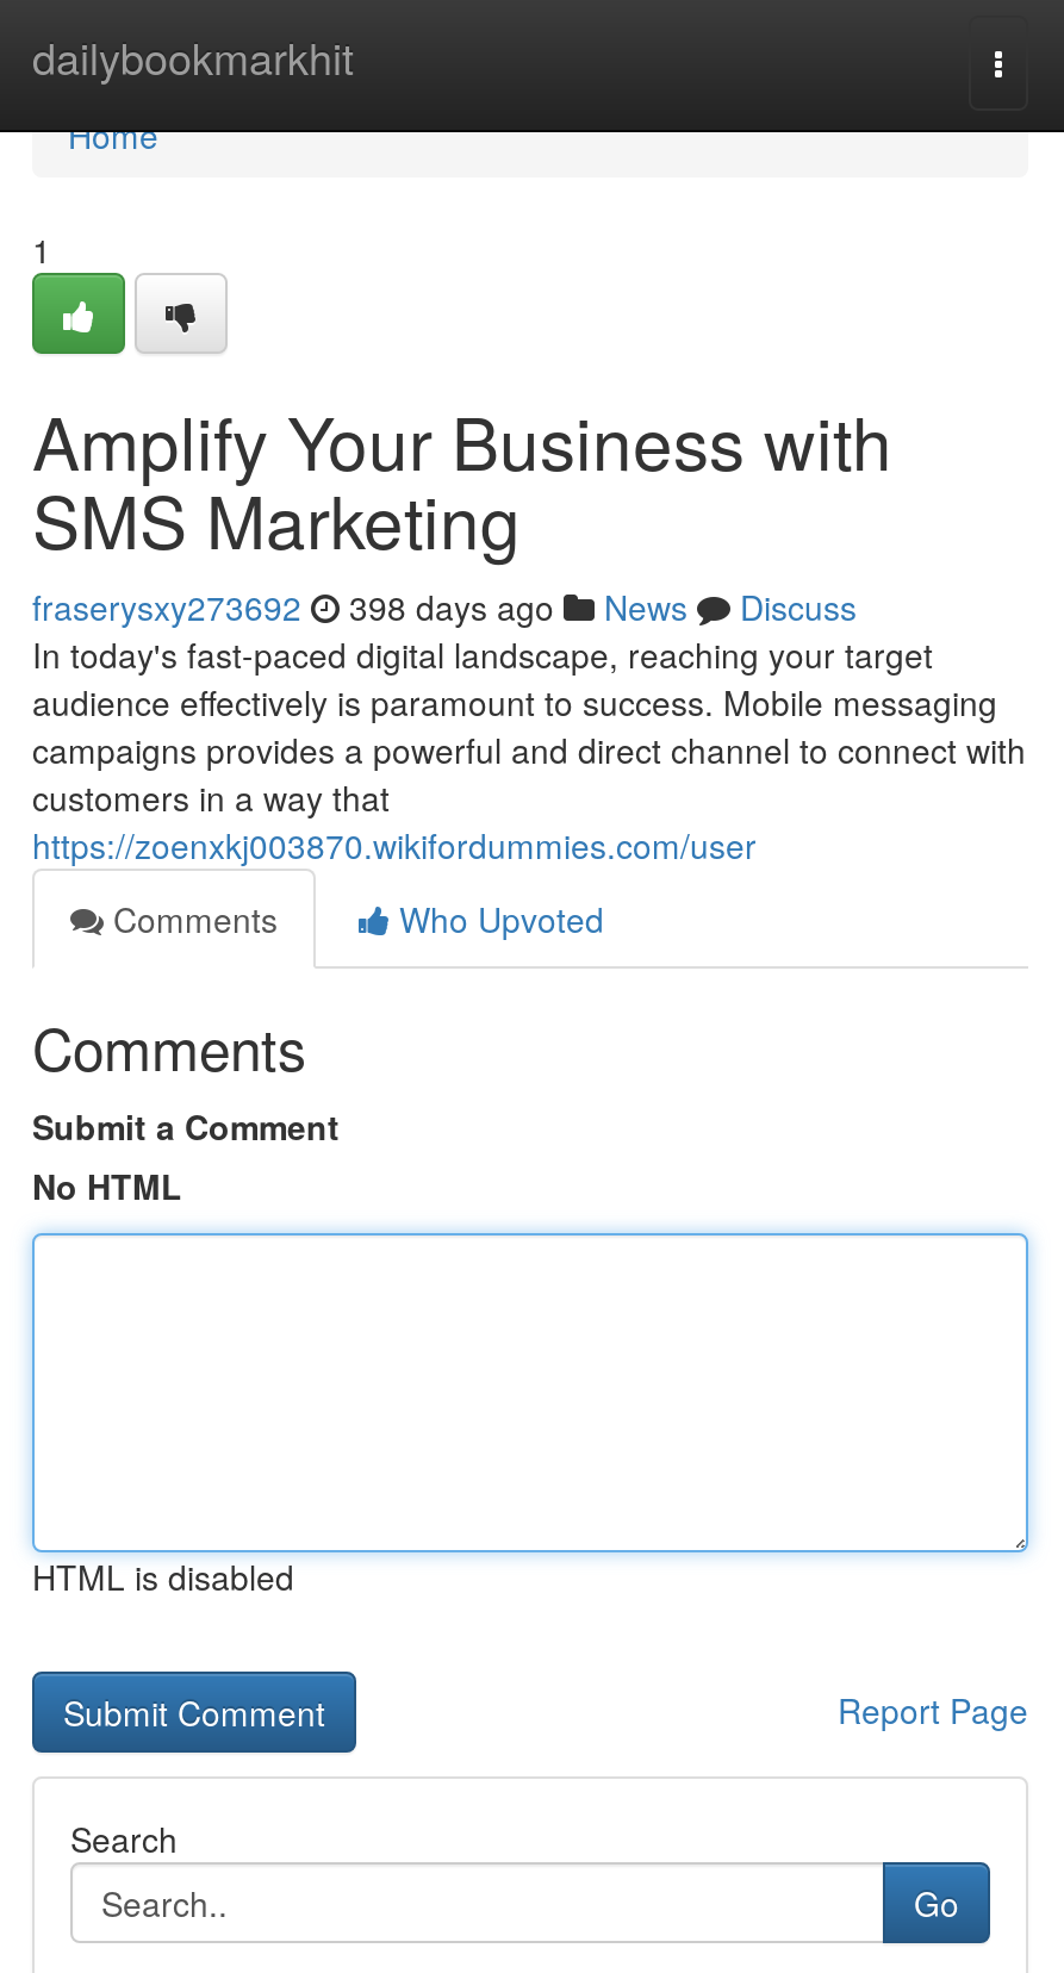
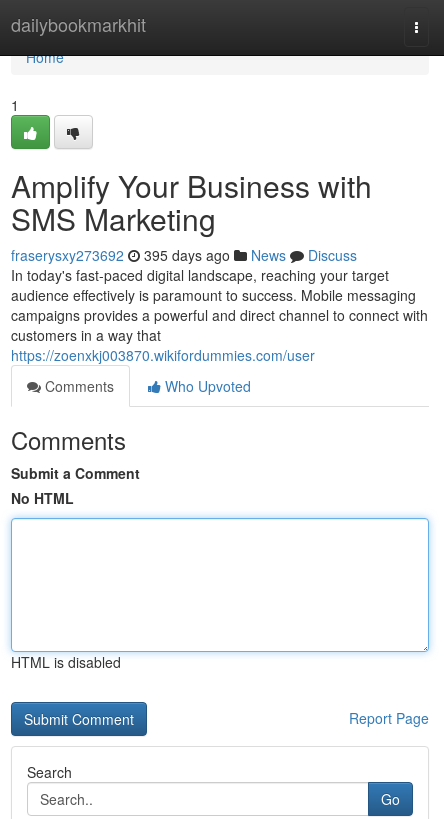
[32,583,857,630] fraserysxy273692 398 days ago News Discuss -> [11,245,357,265] fraserysxy273692 395 days ago News Discuss

